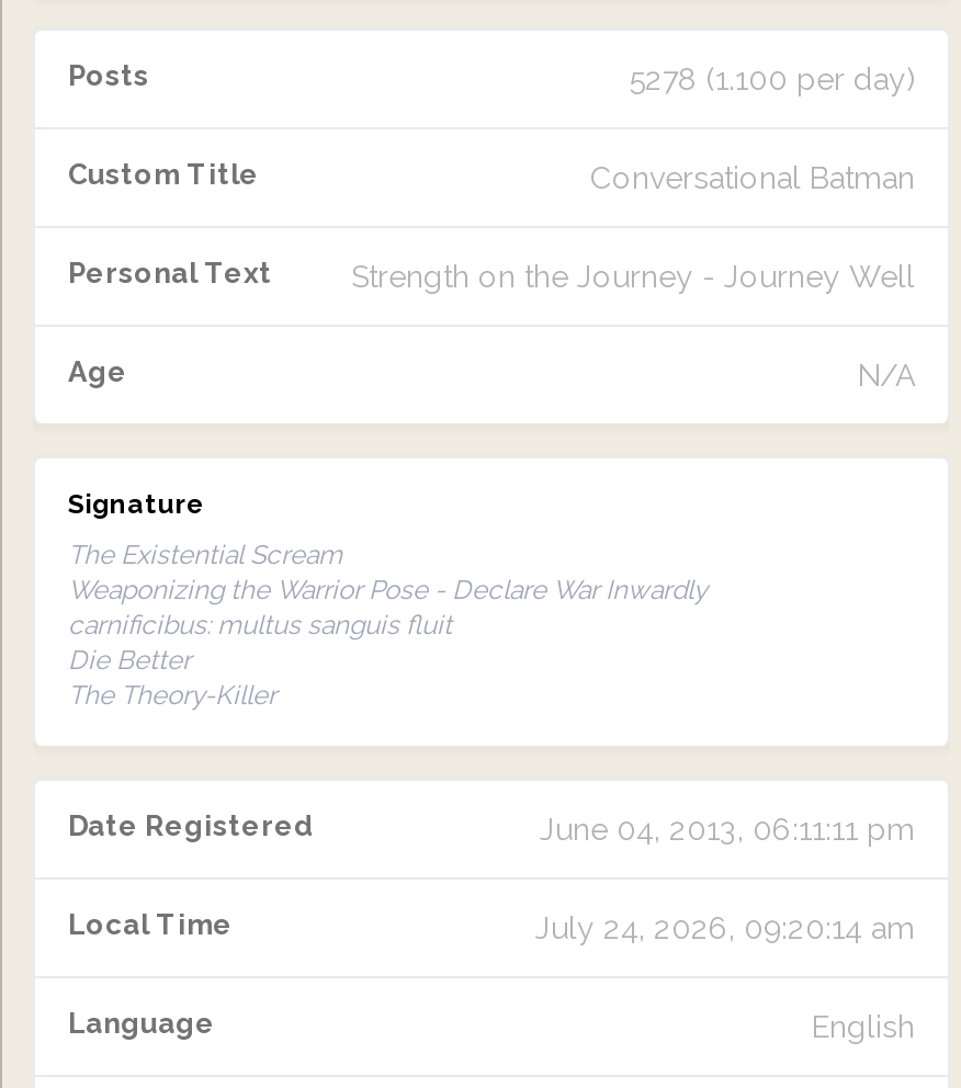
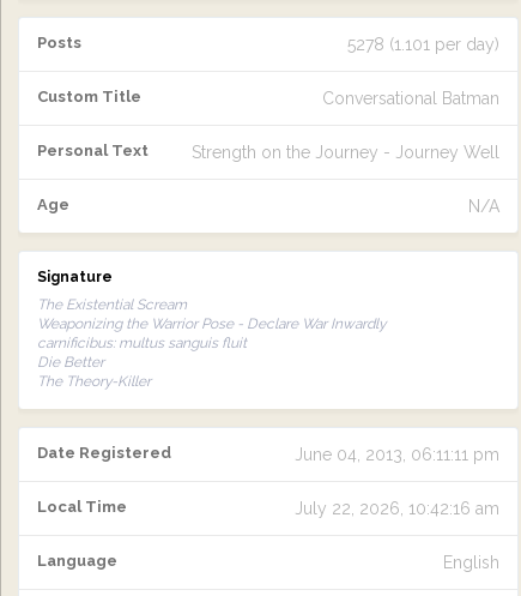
[630,61,915,97] 5278 (1.100 per day) -> [347,35,499,54] 5278 (1.101 per day)
[535,910,915,945] July 24, 2026, 09:20:14 am -> [295,499,499,518] July 22, 2026, 10:42:16 am

